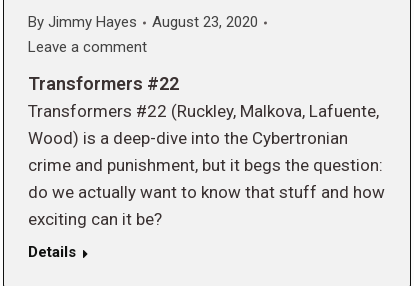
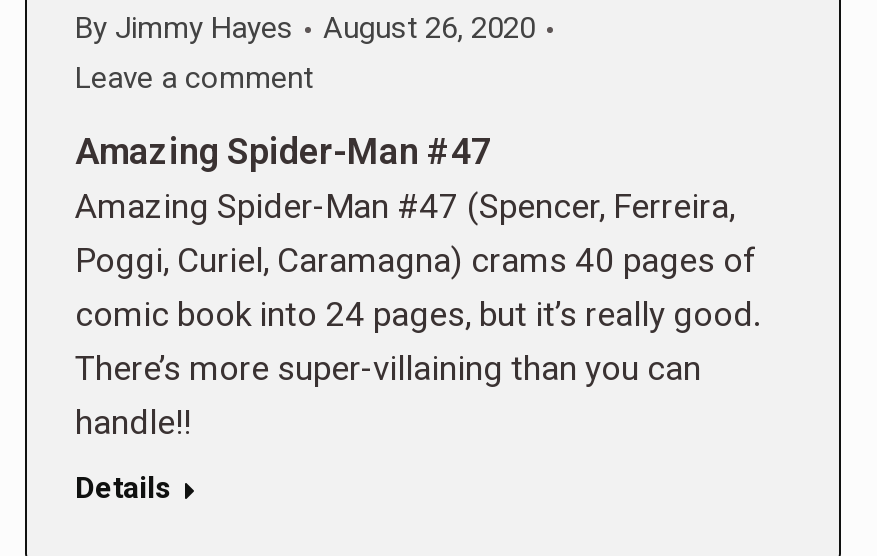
[28,13,258,31] By Jimmy Hayes August 23, 2020 -> [75,10,535,46] By Jimmy Hayes August 26, 2020
[28,73,385,229] Transformers #22 | Transformers #22 (Ruckley, Malkova, Lafuente, | Wood) is a deep-dive into the Cybertronian | crime and punishment, but it begs the question: | do we actually want to know that stuff and how | exciting can it be? -> [75,130,761,442] Amazing Spider-Man #47 | Amazing Spider-Man #47 (Spencer, Ferreira, | Poggi, Curiel, Caramagna) crams 40 pages of | comic book into 24 pages, but it’s really good. | There’s more super-villaining than you can | handle!!

